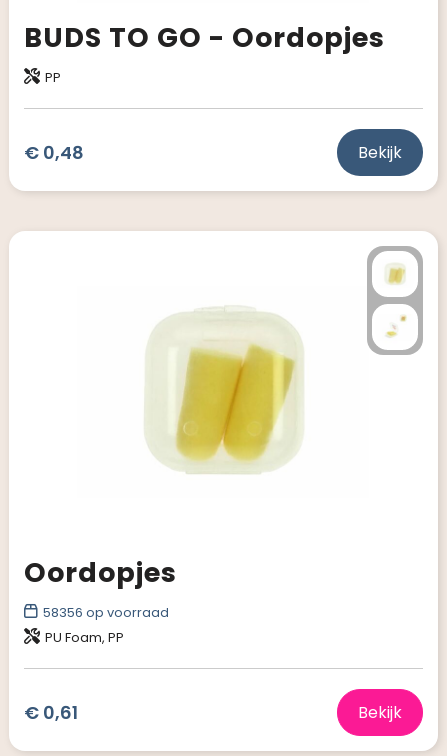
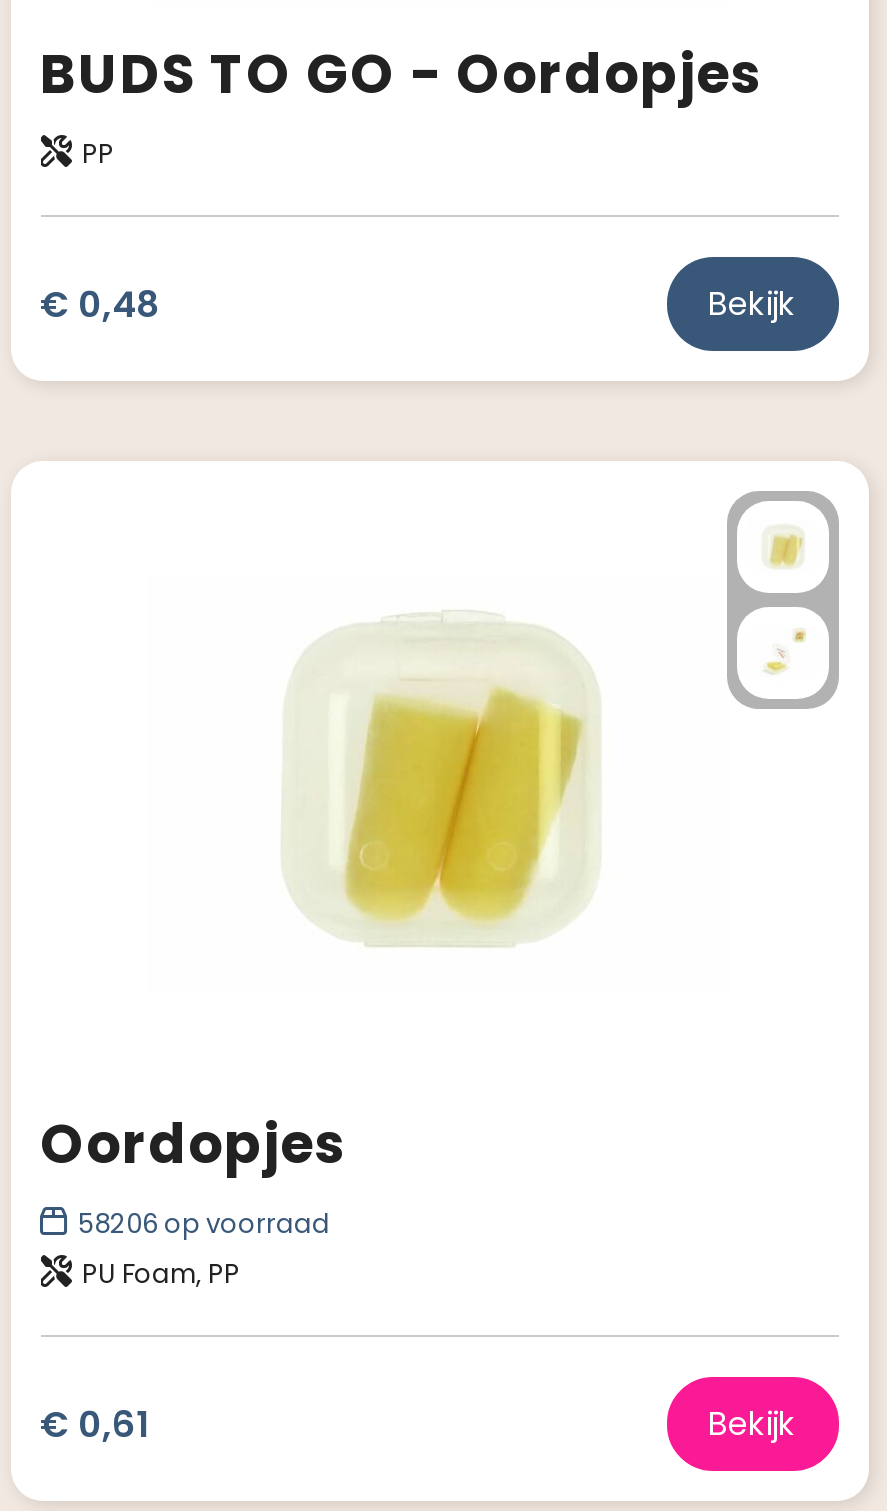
[42,603,168,622] 58356 op voorraad -> [78,1205,330,1243] 58206 op voorraad

